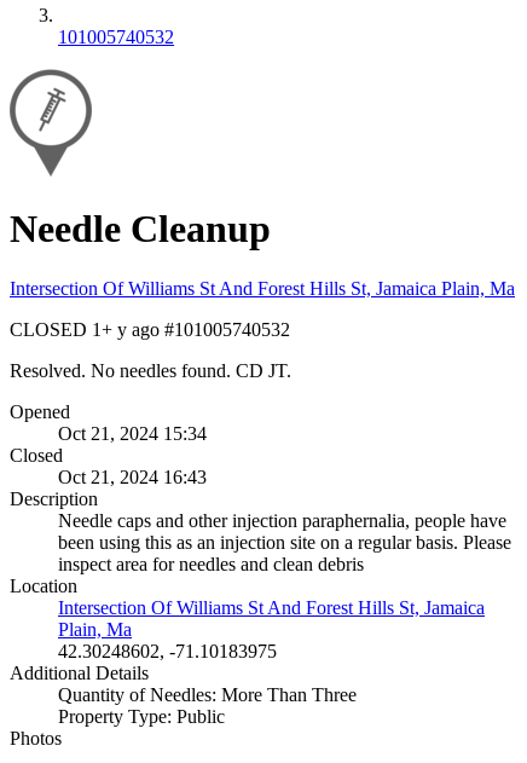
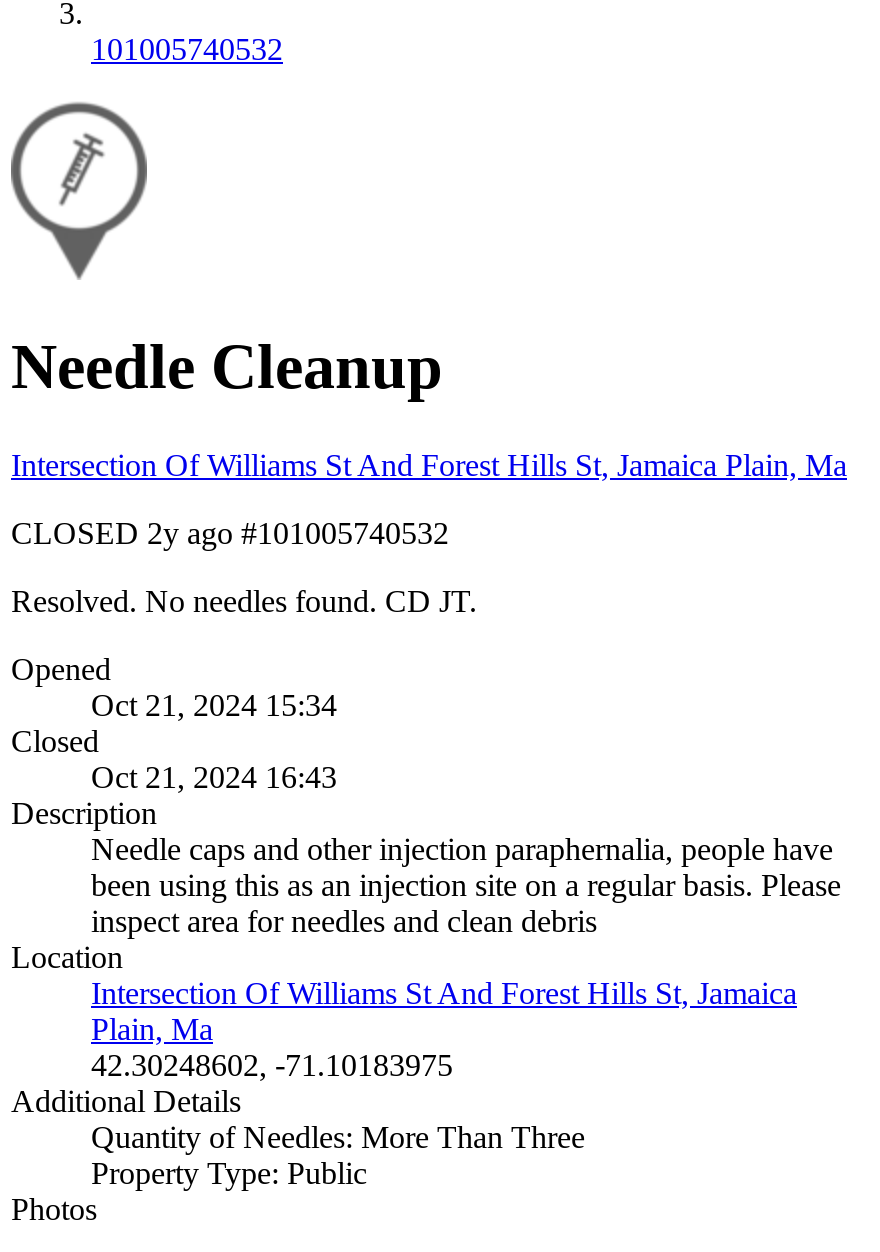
[10,319,290,340] CLOSED 1+ y ago #101005740532 -> [11,516,449,550] CLOSED 2y ago #101005740532

